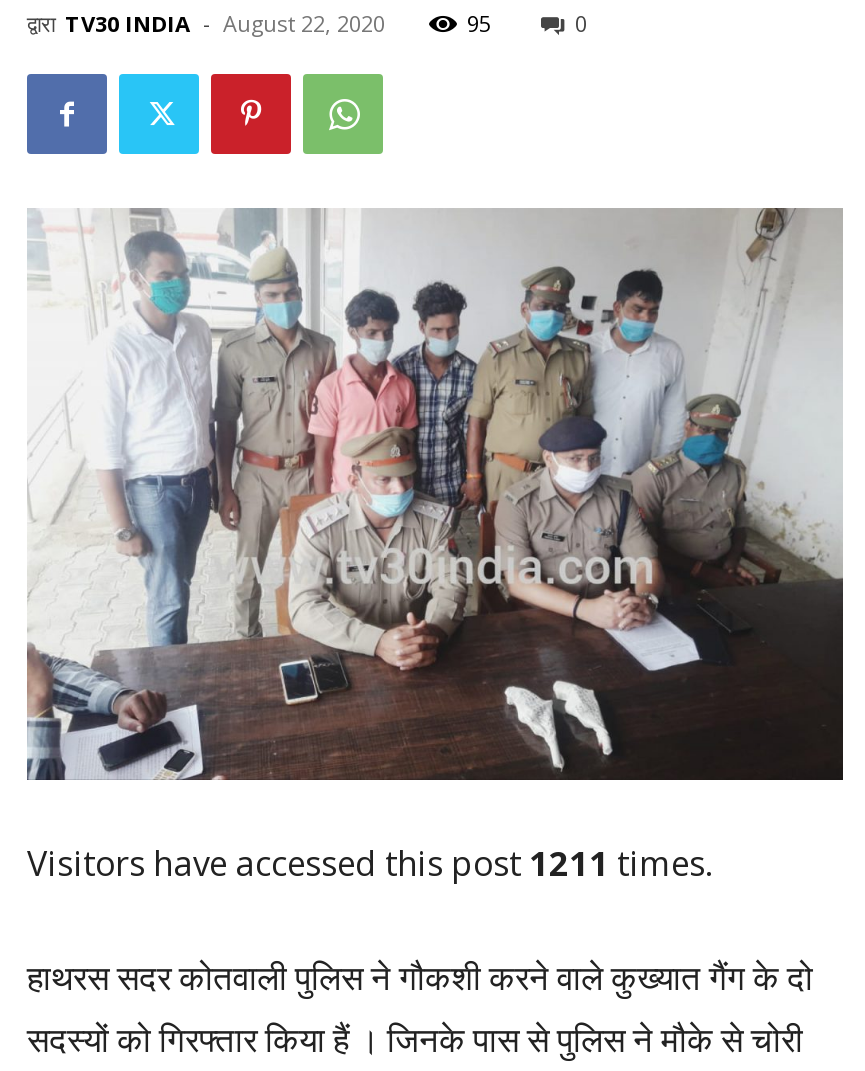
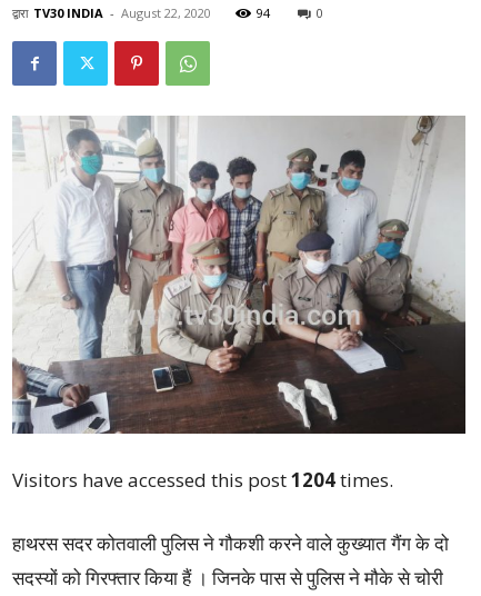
[467,8,491,38] 95 -> [257,4,270,21] 94
[27,840,713,886] Visitors have accessed this post 1211 times. -> [12,467,393,493] Visitors have accessed this post 1204 times.

